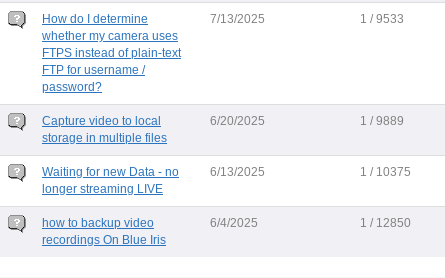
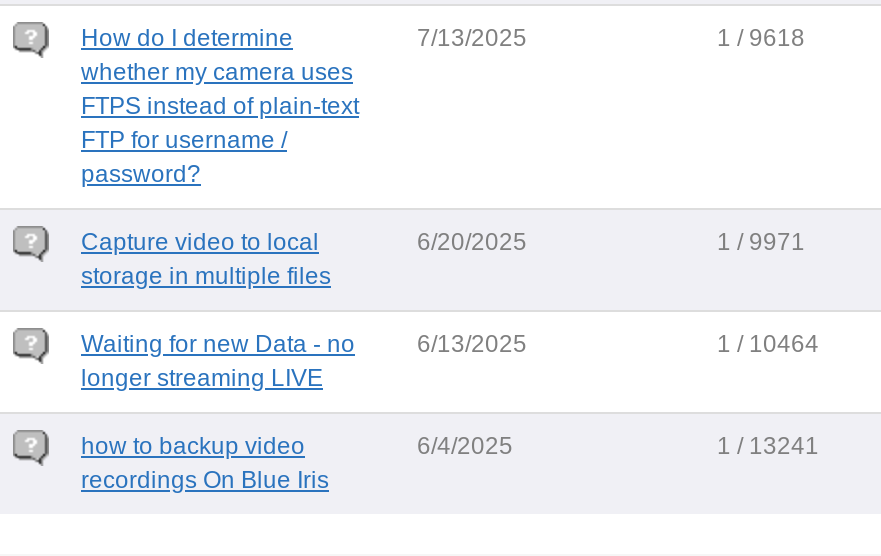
[360,12,404,26] 1 / 9533 -> [717,24,805,52] 1 / 9618
[360,114,404,128] 1 / 9889 -> [717,228,805,256] 1 / 9971
[360,165,411,179] 1 / 10375 -> [717,330,819,358] 1 / 10464
[360,216,411,230] 1 / 12850 -> [717,432,819,460] 1 / 13241

